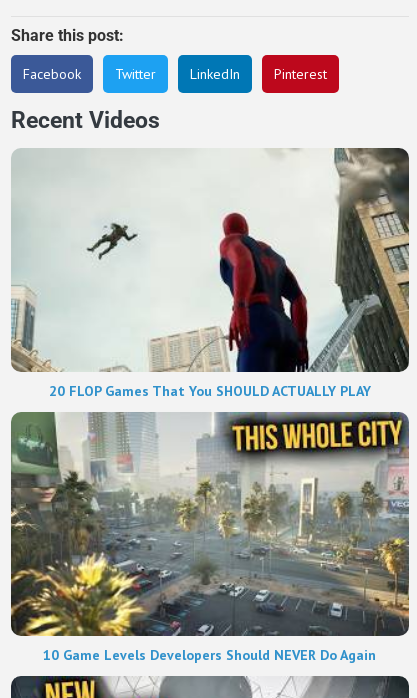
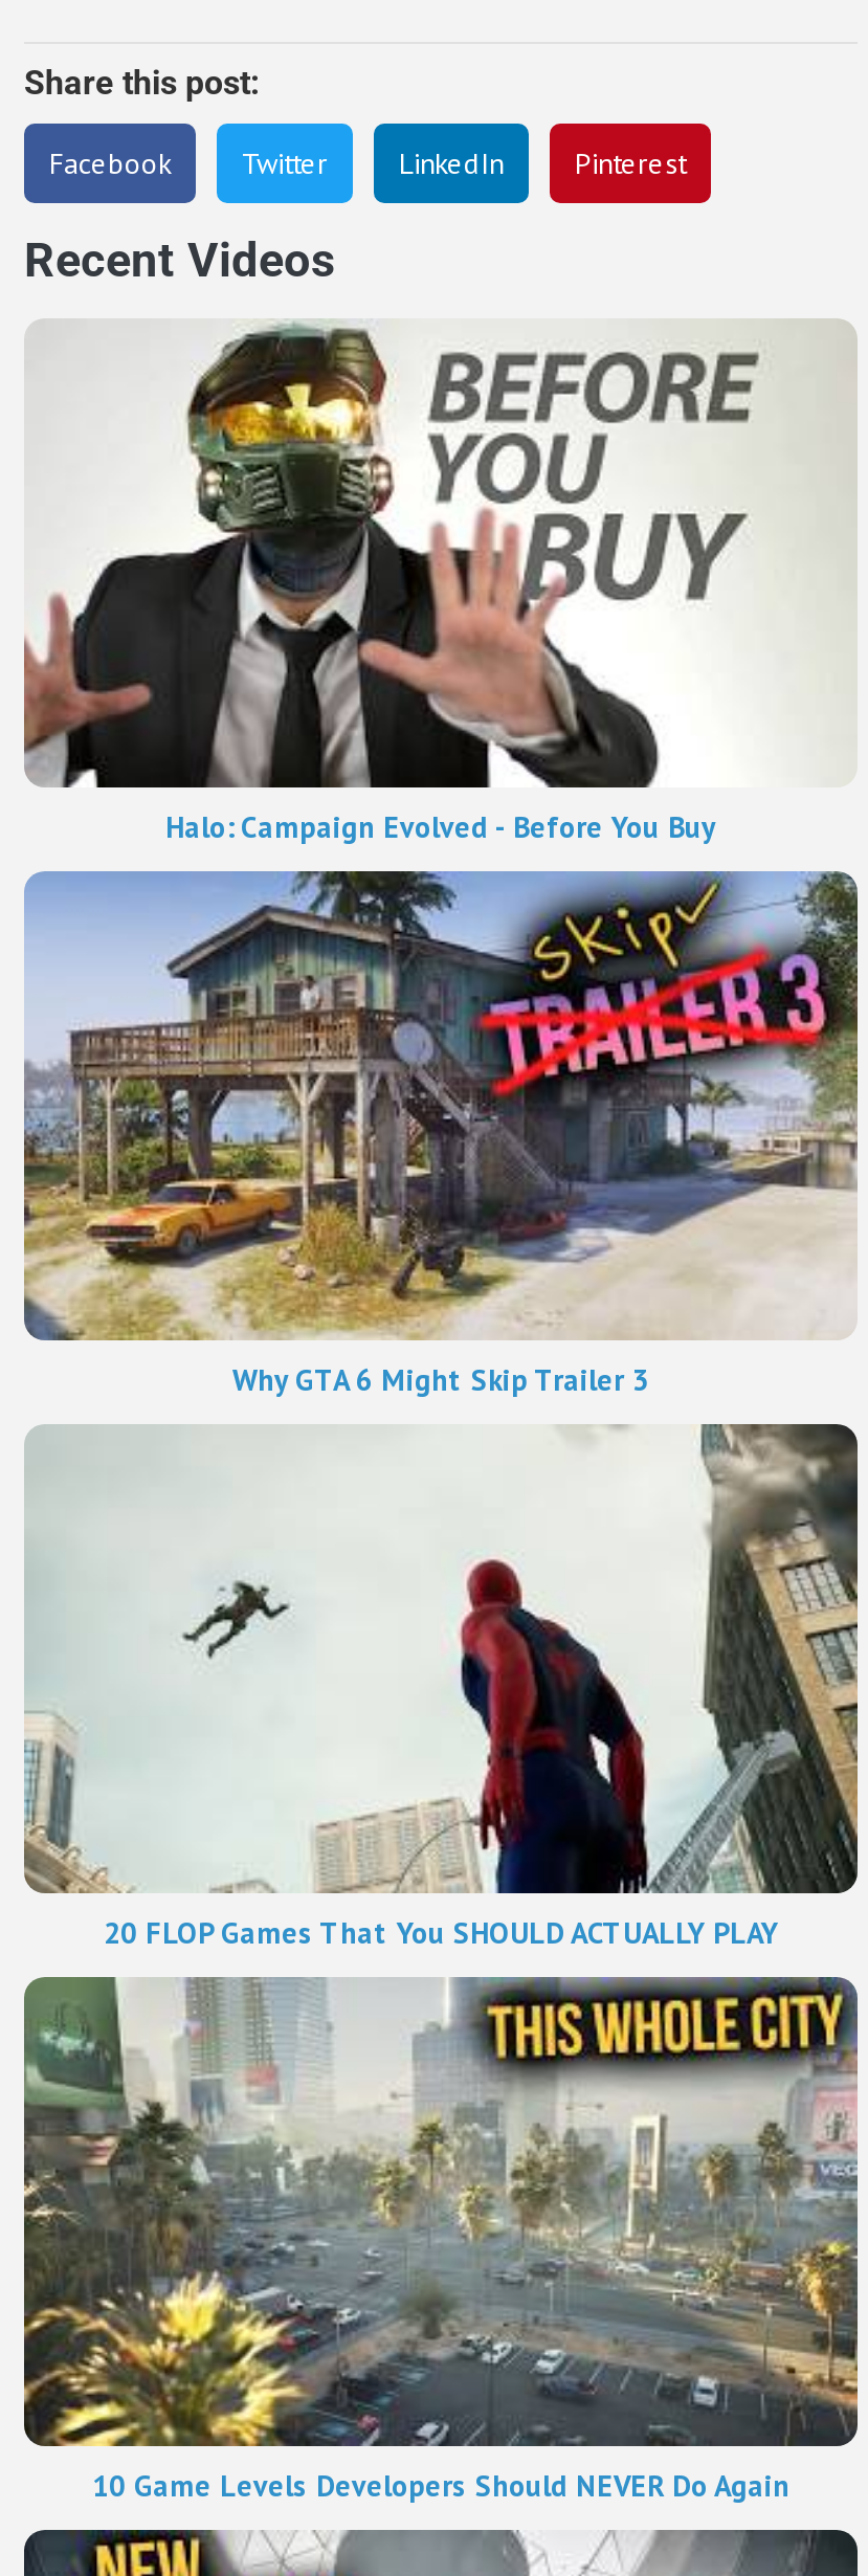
none -> [22,320,858,847] [image] | Halo: Campaign Evolved - Before You Buy
none -> [22,869,860,1399] [image] | Why GTA 6 Might Skip Trailer 3

